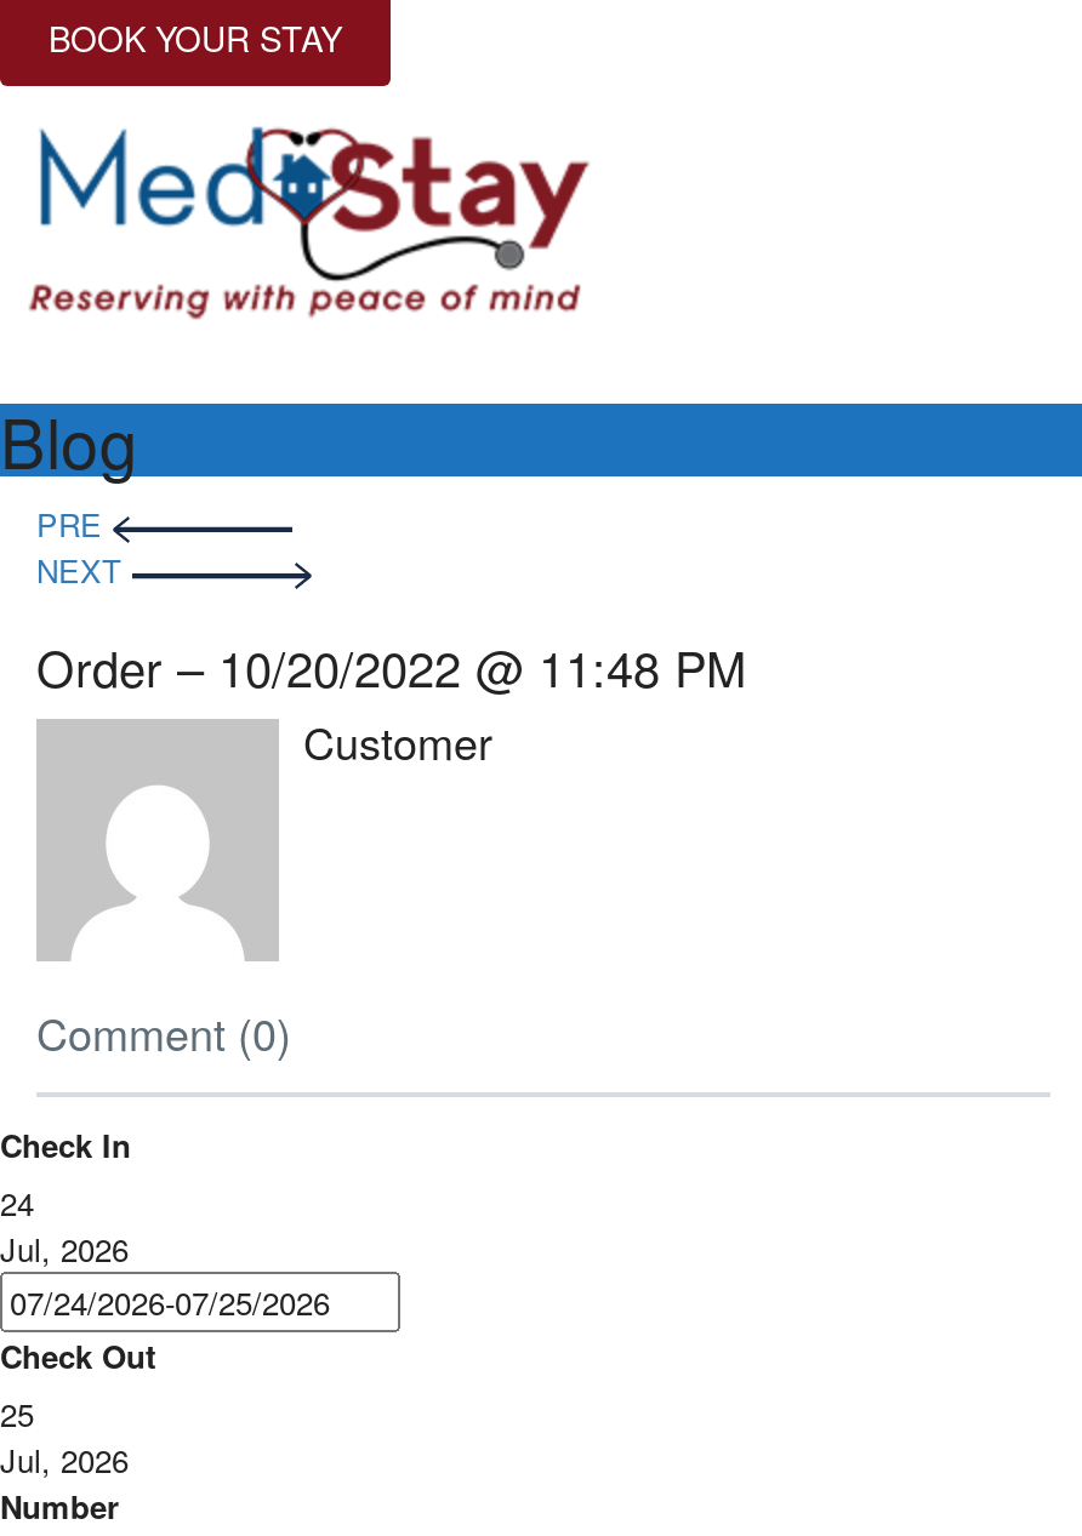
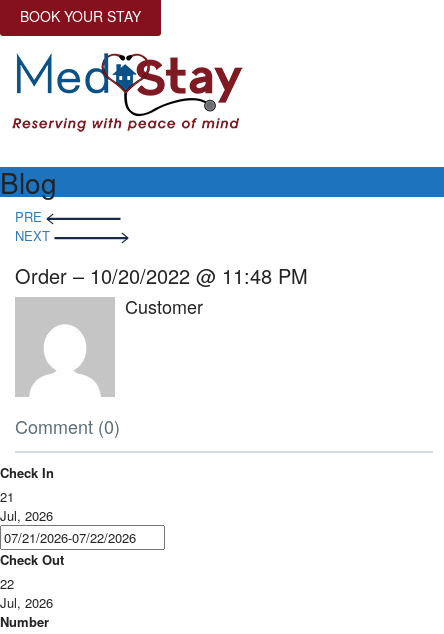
[0,1180,34,1226] 24 -> [0,487,14,506] 21
[0,1391,34,1437] 25 -> [0,574,14,593] 22

